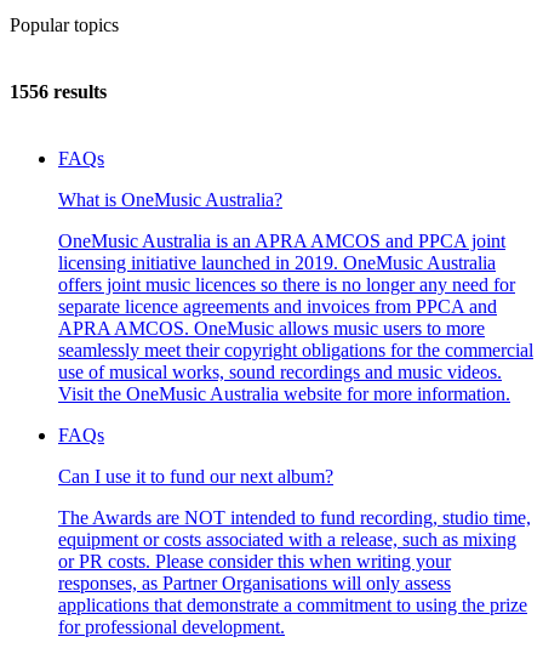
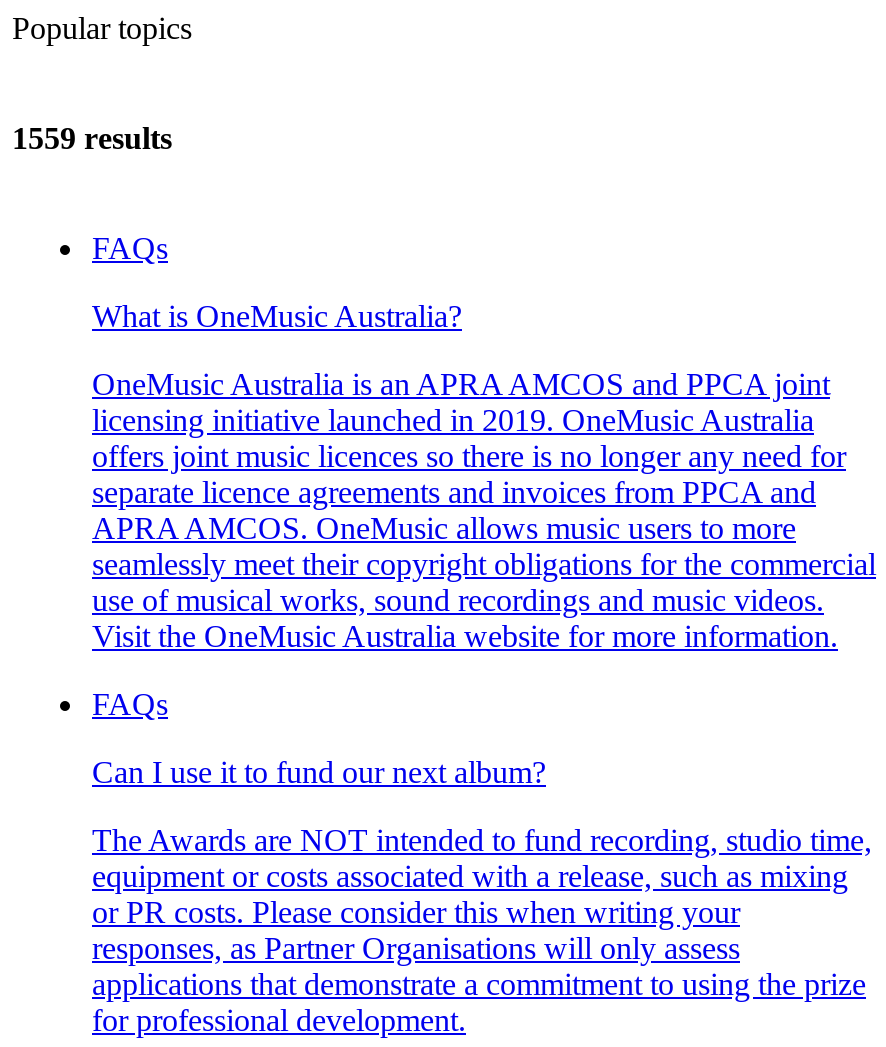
[10,82,107,102] 1556 results -> [12,121,172,155] 1559 results

